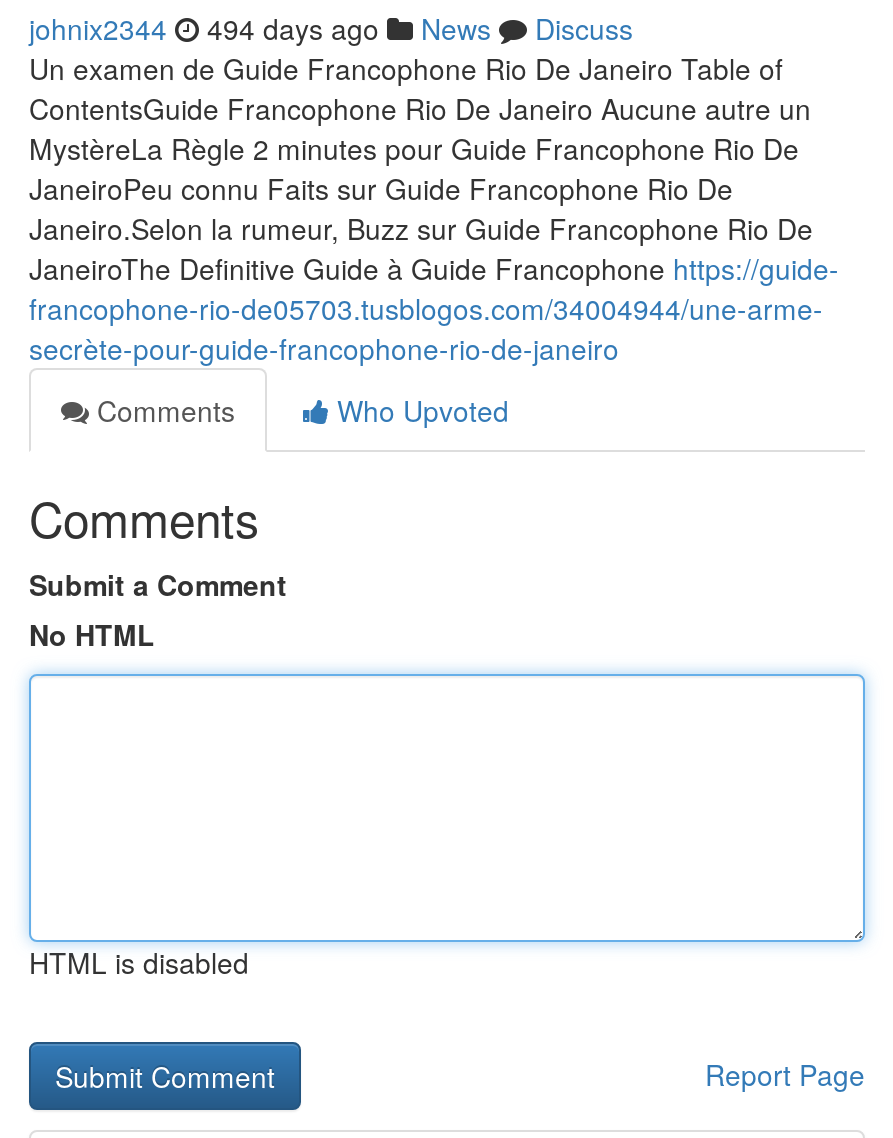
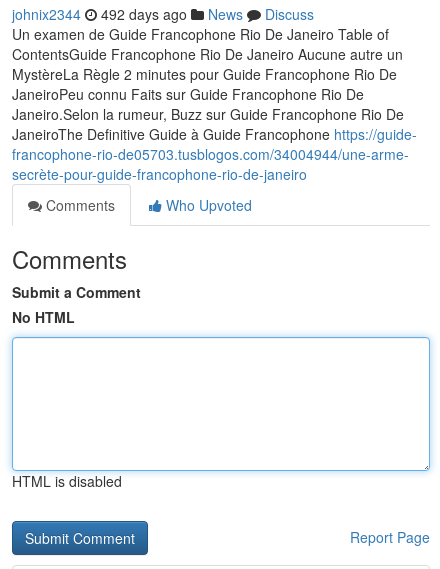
[29,8,633,48] johnix2344 494 days ago News Discuss -> [12,4,314,24] johnix2344 492 days ago News Discuss

